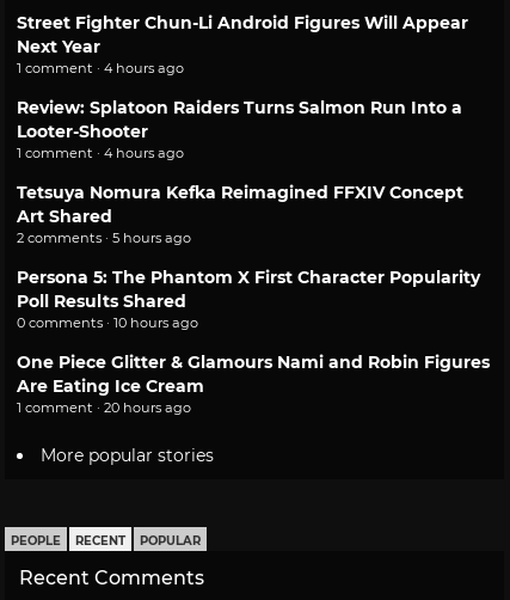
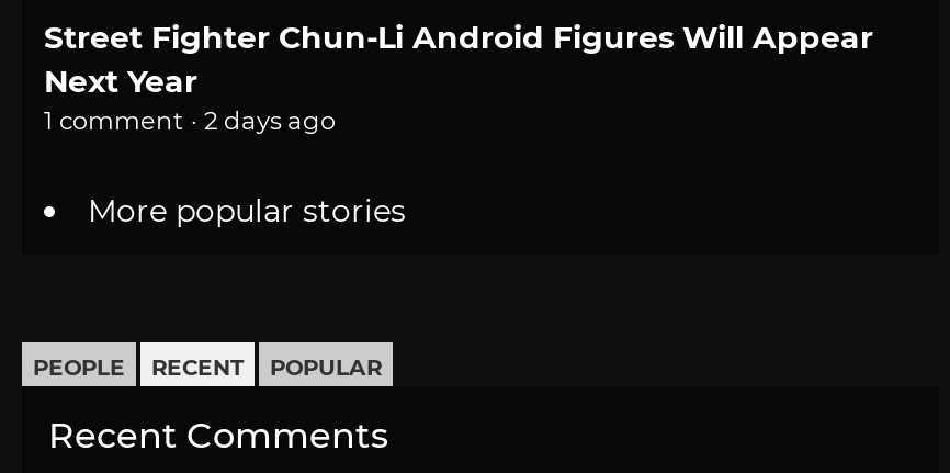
[17,60,490,416] 1 comment · 4 hours ago | Review: Splatoon Raiders Turns Salmon Run Into a | Looter-Shooter | 1 comment · 4 hours ago | Tetsuya Nomura Kefka Reimagined FFXIV Concept | Art Shared | 2 comments · 5 hours ago | Persona 5: The Phantom X First Character Popularity | Poll Results Shared | 0 comments · 10 hours ago | One Piece Glitter & Glamours Nami and Robin Figures | Are Eating Ice Cream | 1 comment · 20 hours ago -> [44,106,336,136] 1 comment · 2 days ago

